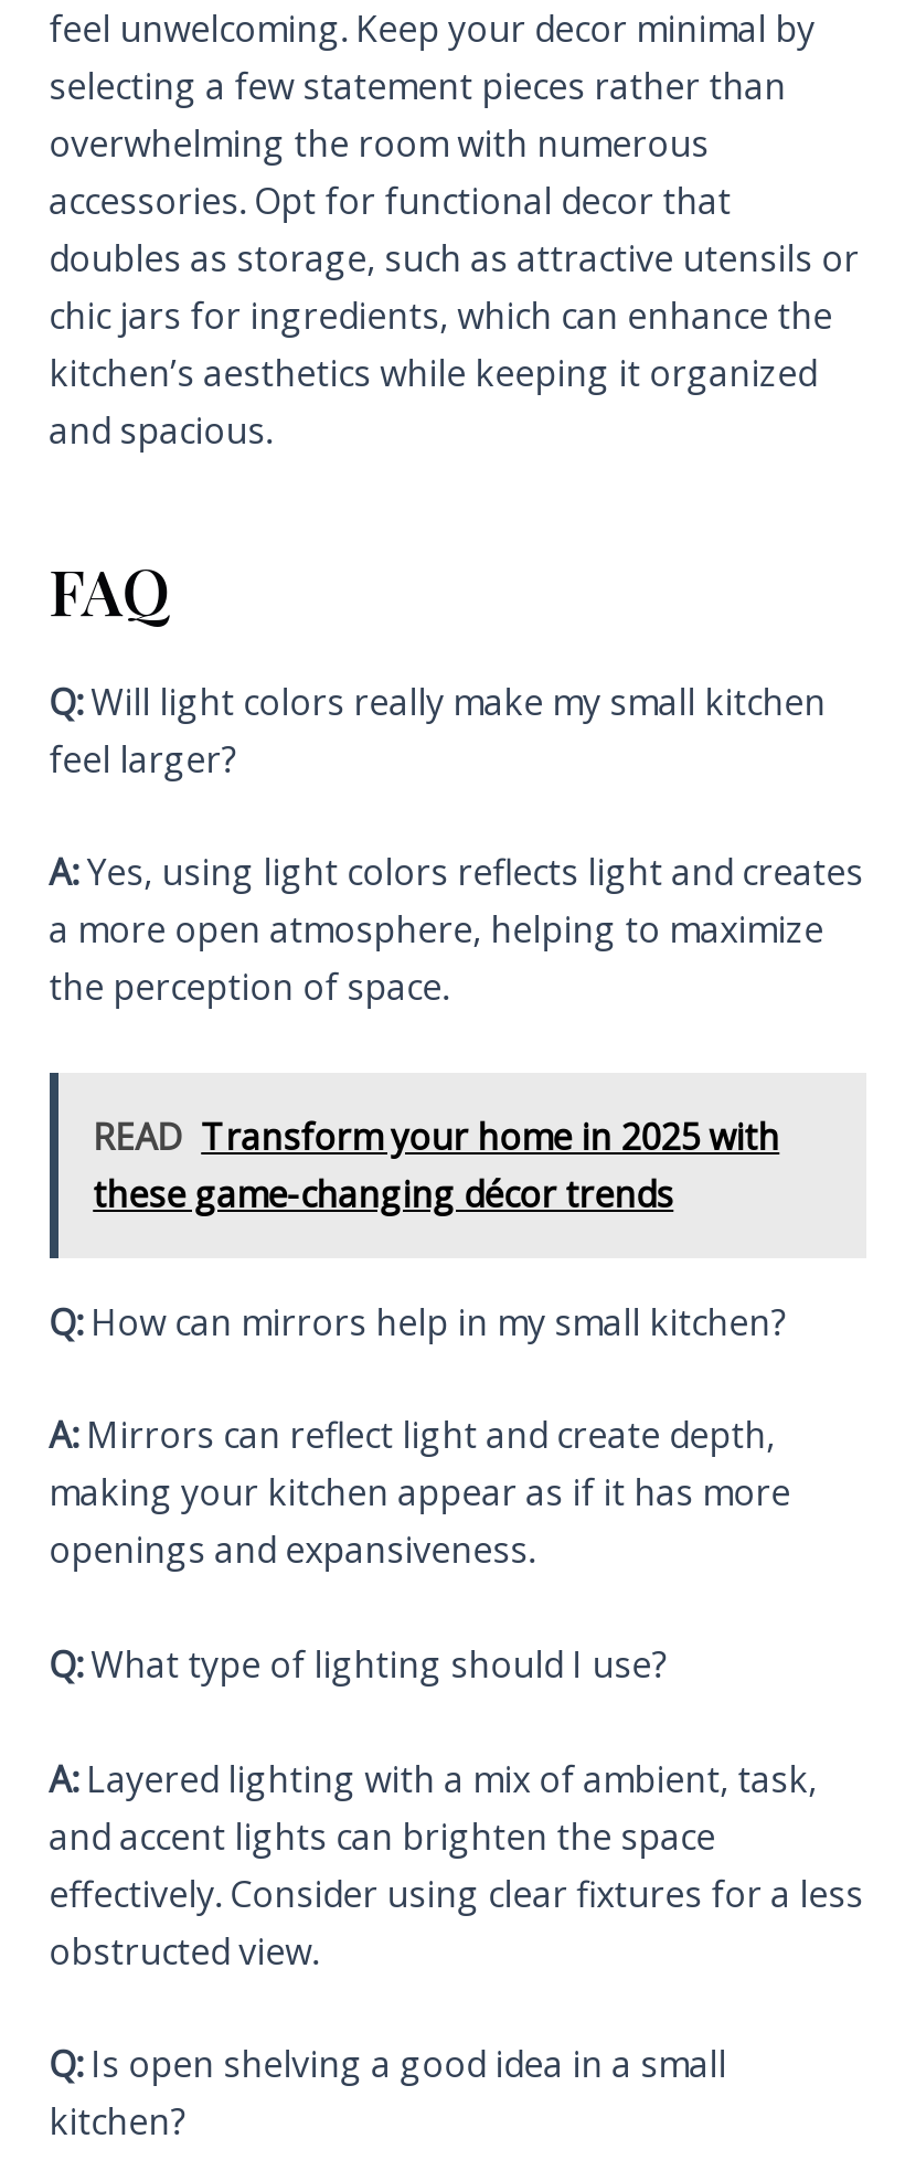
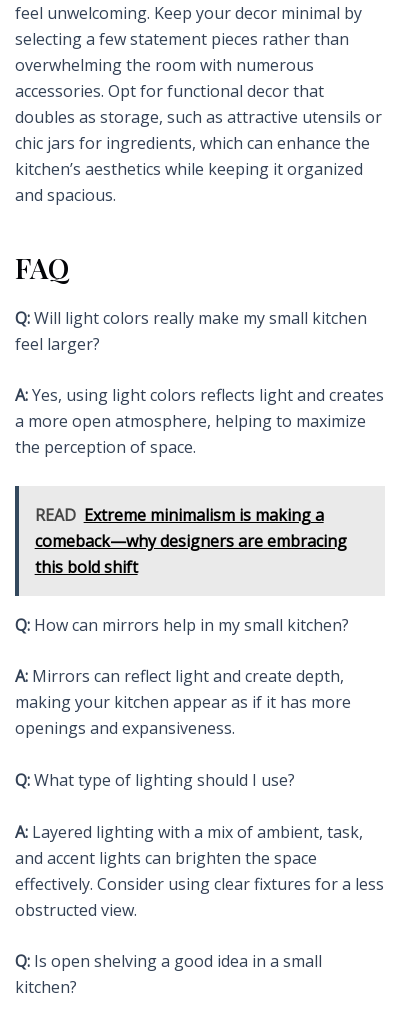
[93,1112,779,1218] READ Transform your home in 2025 with | these game-changing décor trends -> [35,504,347,578] READ Extreme minimalism is making a | comeback—why designers are embracing | this bold shift

